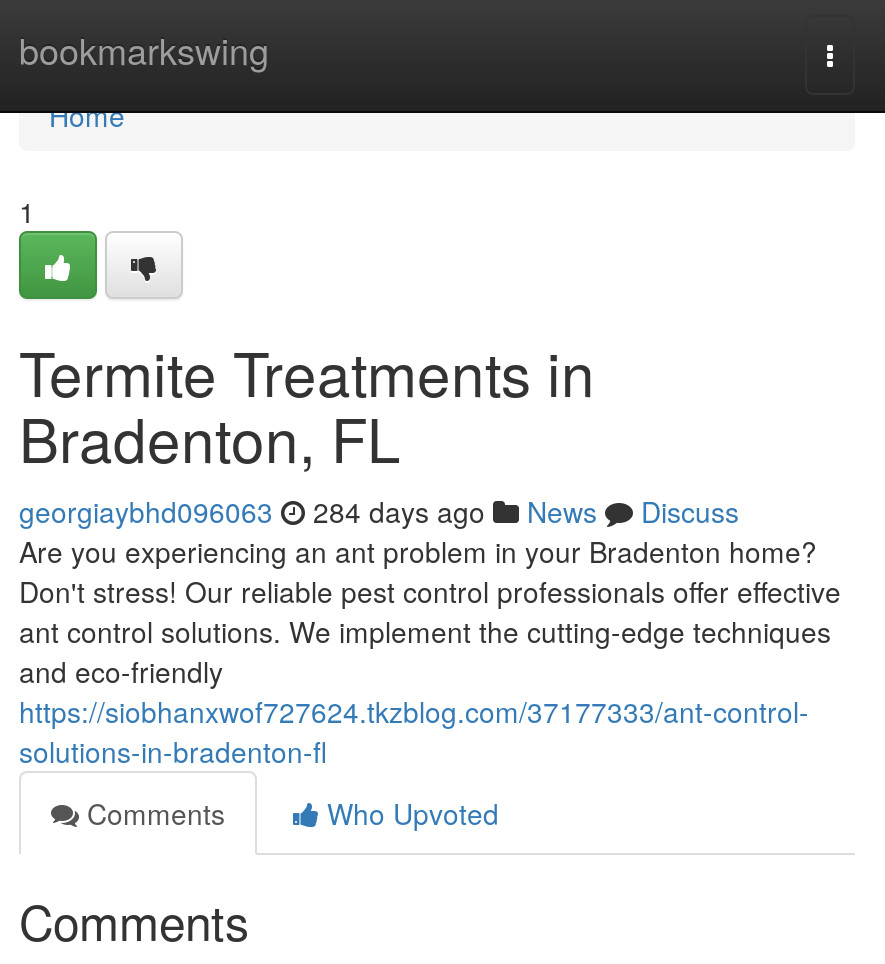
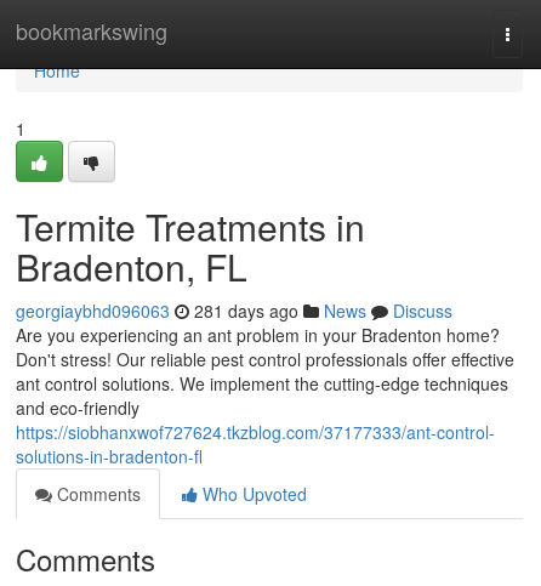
[19,491,739,531] georgiaybhd096063 284 days ago News Discuss -> [16,298,452,323] georgiaybhd096063 281 days ago News Discuss

